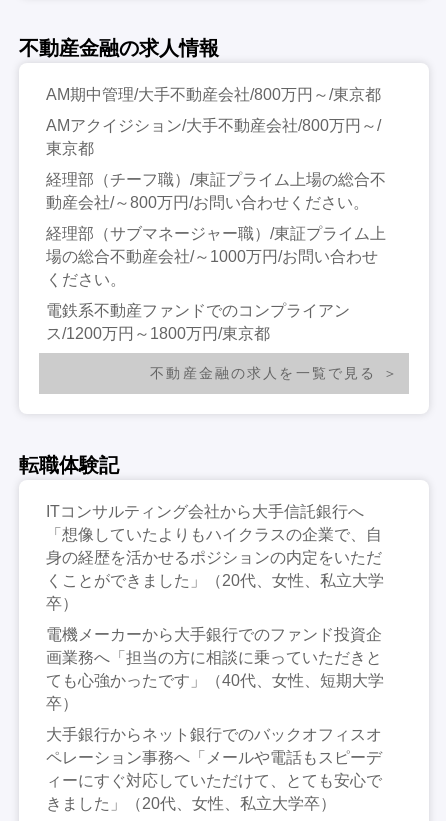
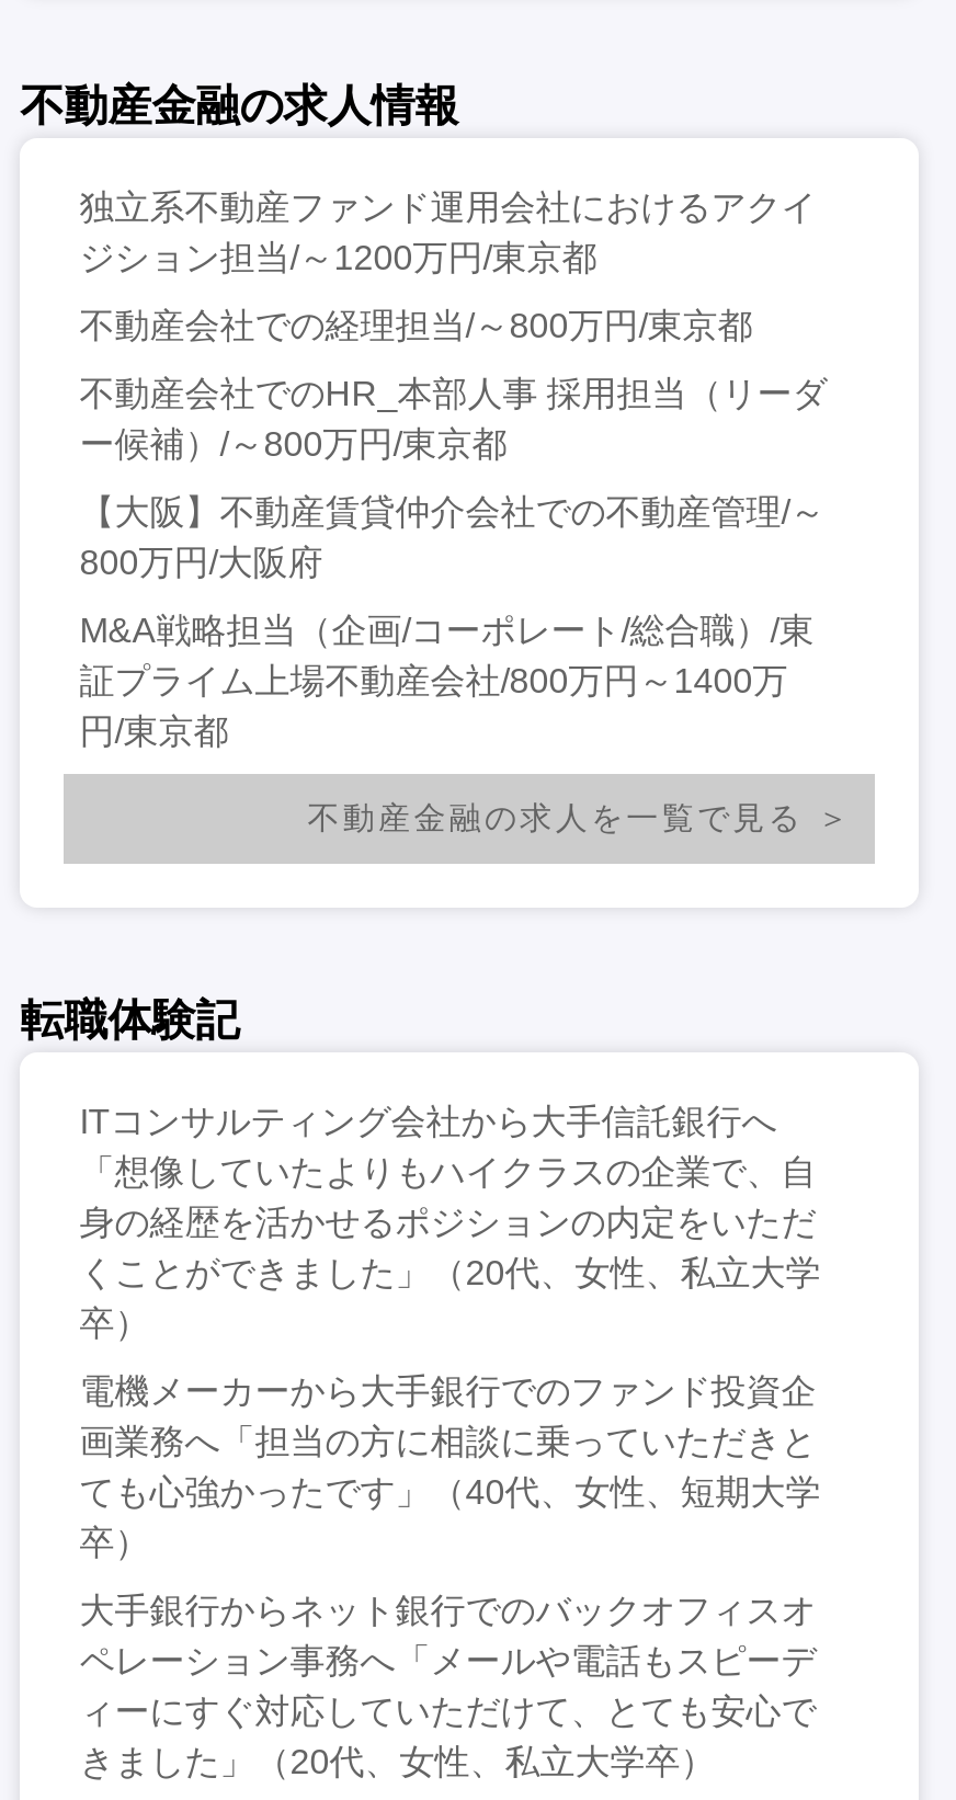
[46,86,381,103] AM期中管理/大手不動産会社/800万円～/東京都 -> [79,188,816,276] 独立系不動産ファンド運用会社におけるアクイ | ジション担当/～1200万円/東京都
[46,117,381,157] AMアクイジション/大手不動産会社/800万円～/ | 東京都 -> [79,307,753,344] 不動産会社での経理担当/～800万円/東京都
[46,171,386,211] 経理部（チーフ職）/東証プライム上場の総合不 | 動産会社/～800万円/お問い合わせください。 -> [79,374,827,462] 不動産会社でのHR_本部人事 採用担当（リーダ | ー候補）/～800万円/東京都
[46,225,386,288] 経理部（サブマネージャー職）/東証プライム上 | 場の総合不動産会社/～1000万円/お問い合わせ | ください。 -> [79,493,825,581] 【大阪】不動産賃貸仲介会社での不動産管理/～ | 800万円/大阪府
[46,302,350,342] 電鉄系不動産ファンドでのコンプライアン | ス/1200万円～1800万円/東京都 -> [79,611,814,749] M&A戦略担当（企画/コーポレート/総合職）/東 | 証プライム上場不動産会社/800万円～1400万 | 円/東京都

